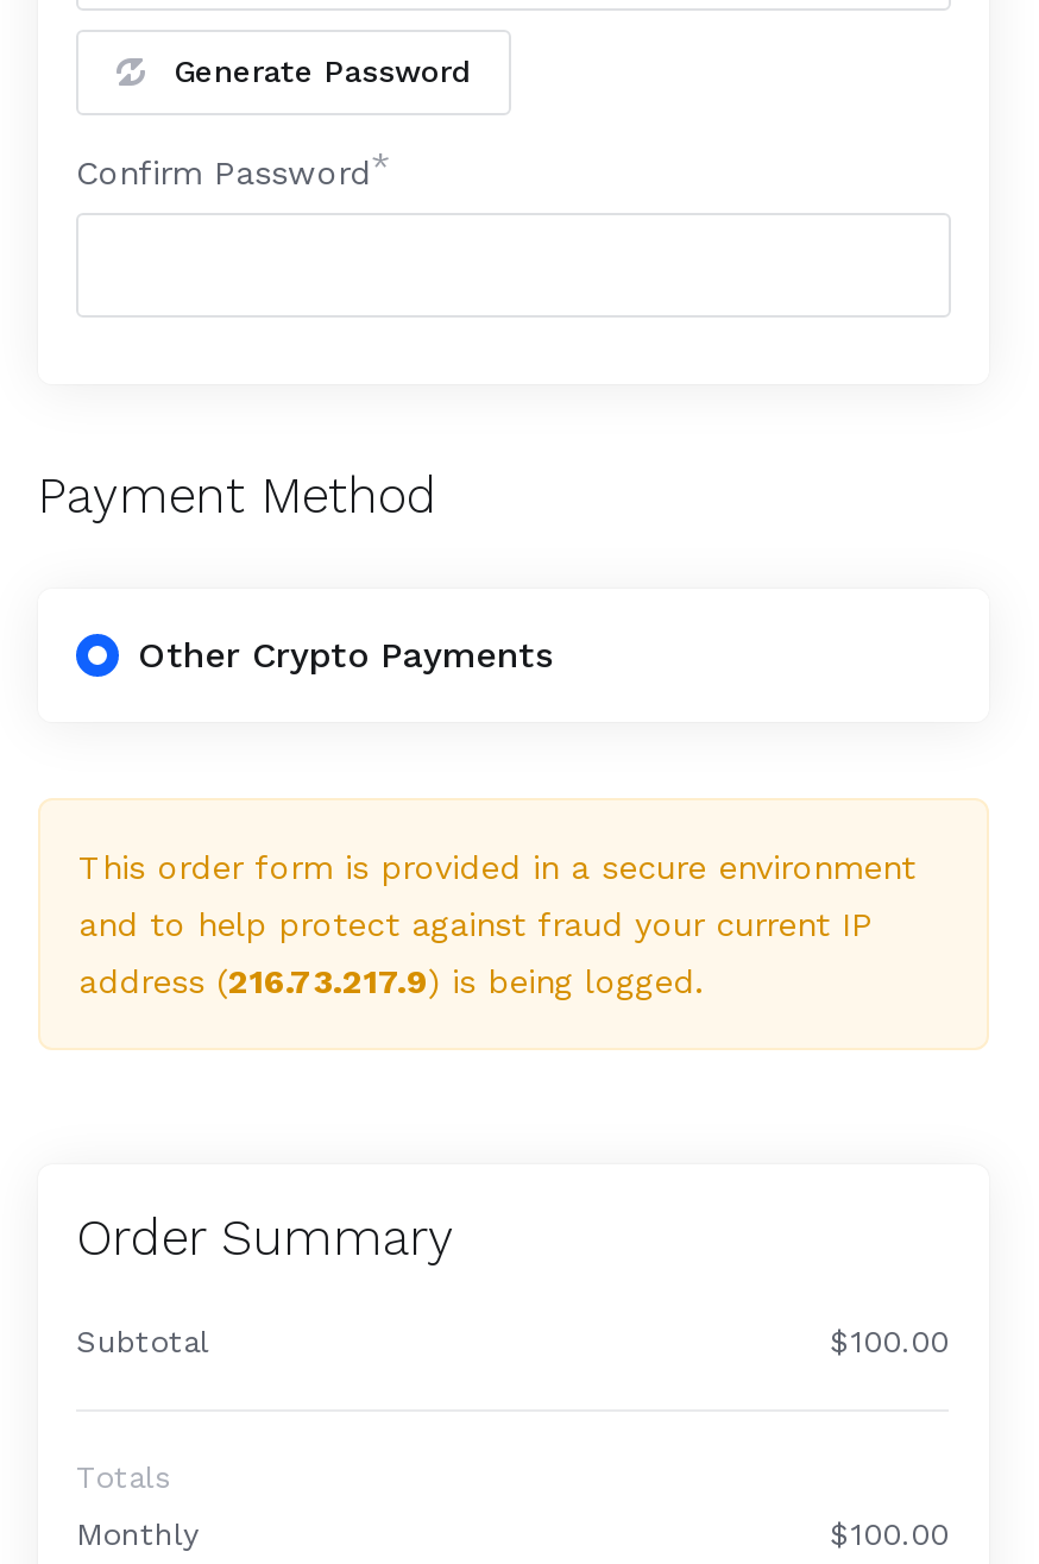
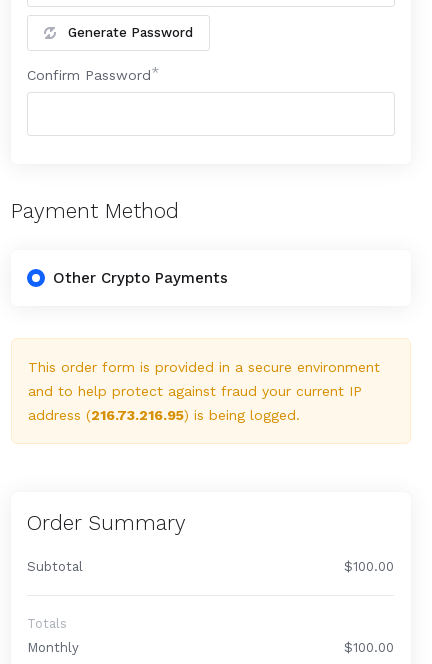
[78,962,704,1000] address (216.73.217.9) is being logged. -> [28,407,300,423] address (216.73.216.95) is being logged.

